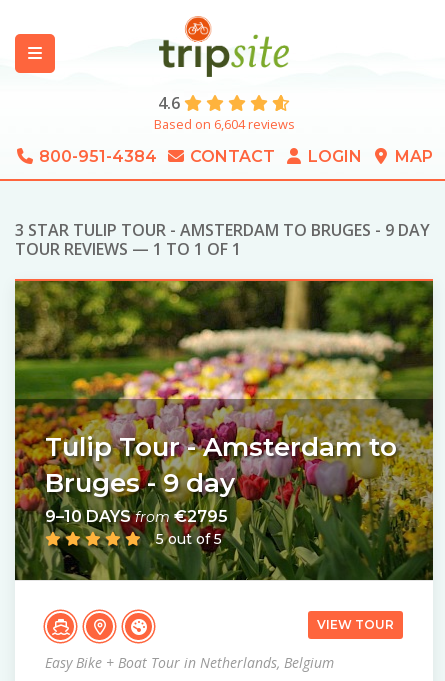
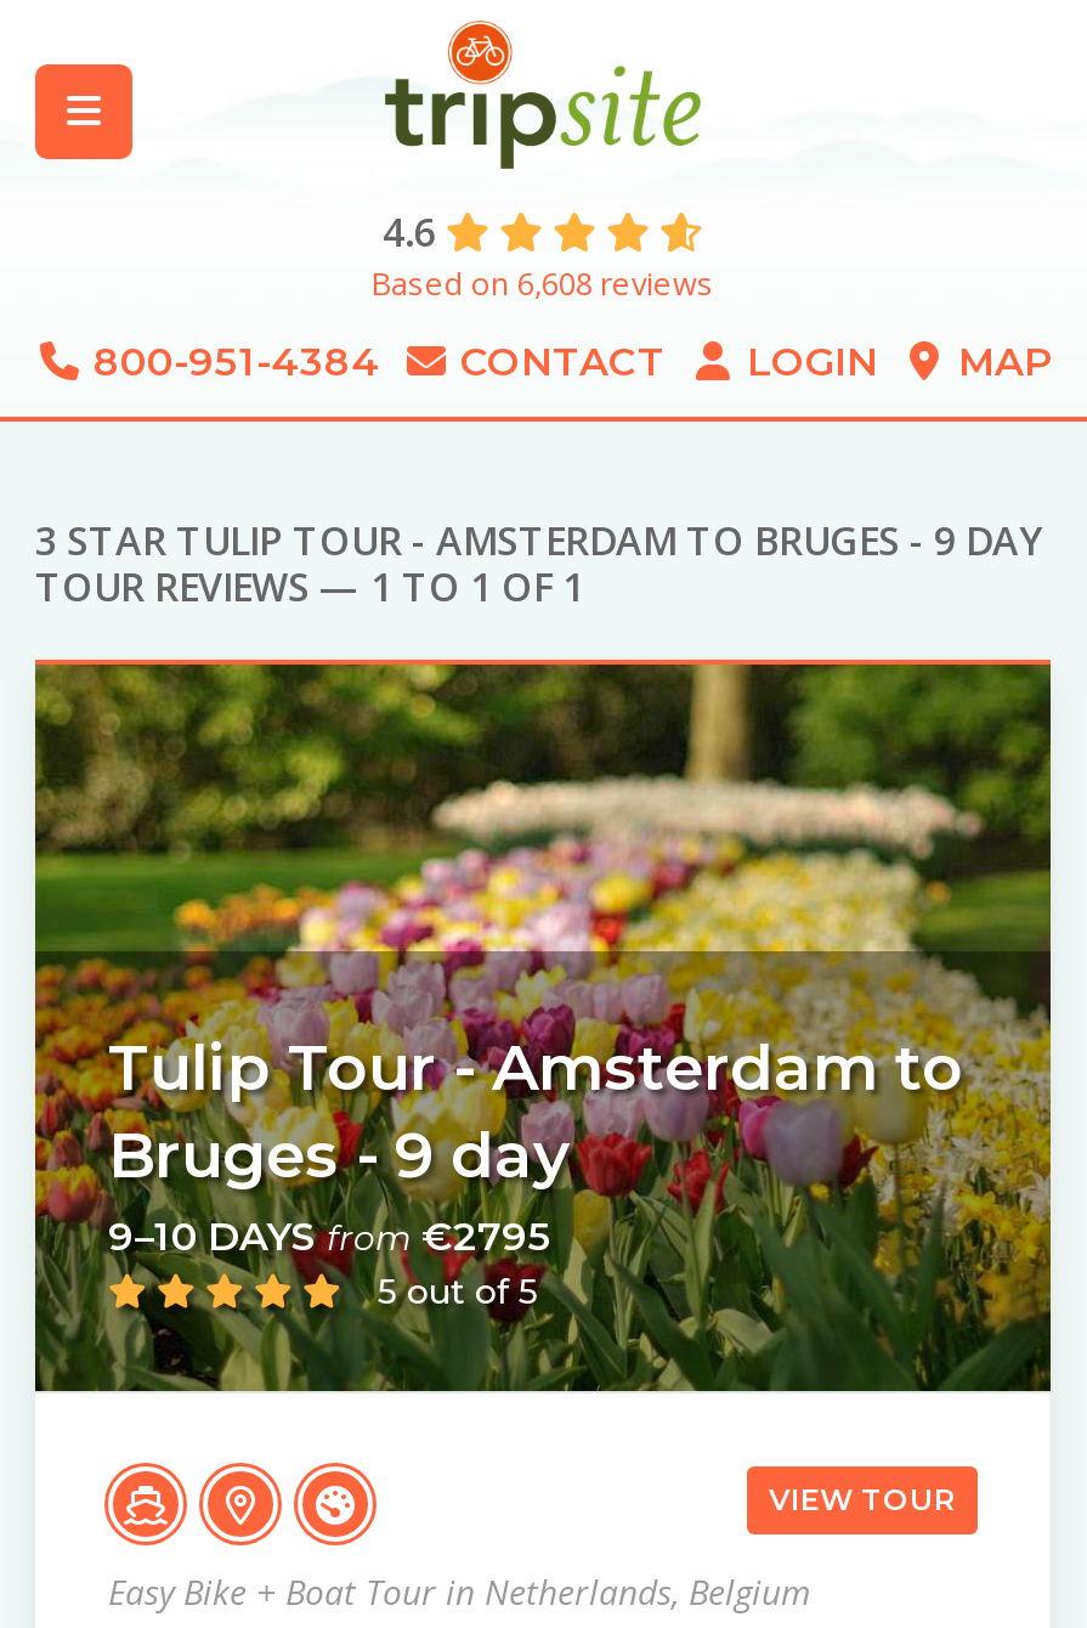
[153,115,294,133] Based on 6,604 reviews -> [372,261,714,305] Based on 6,608 reviews

